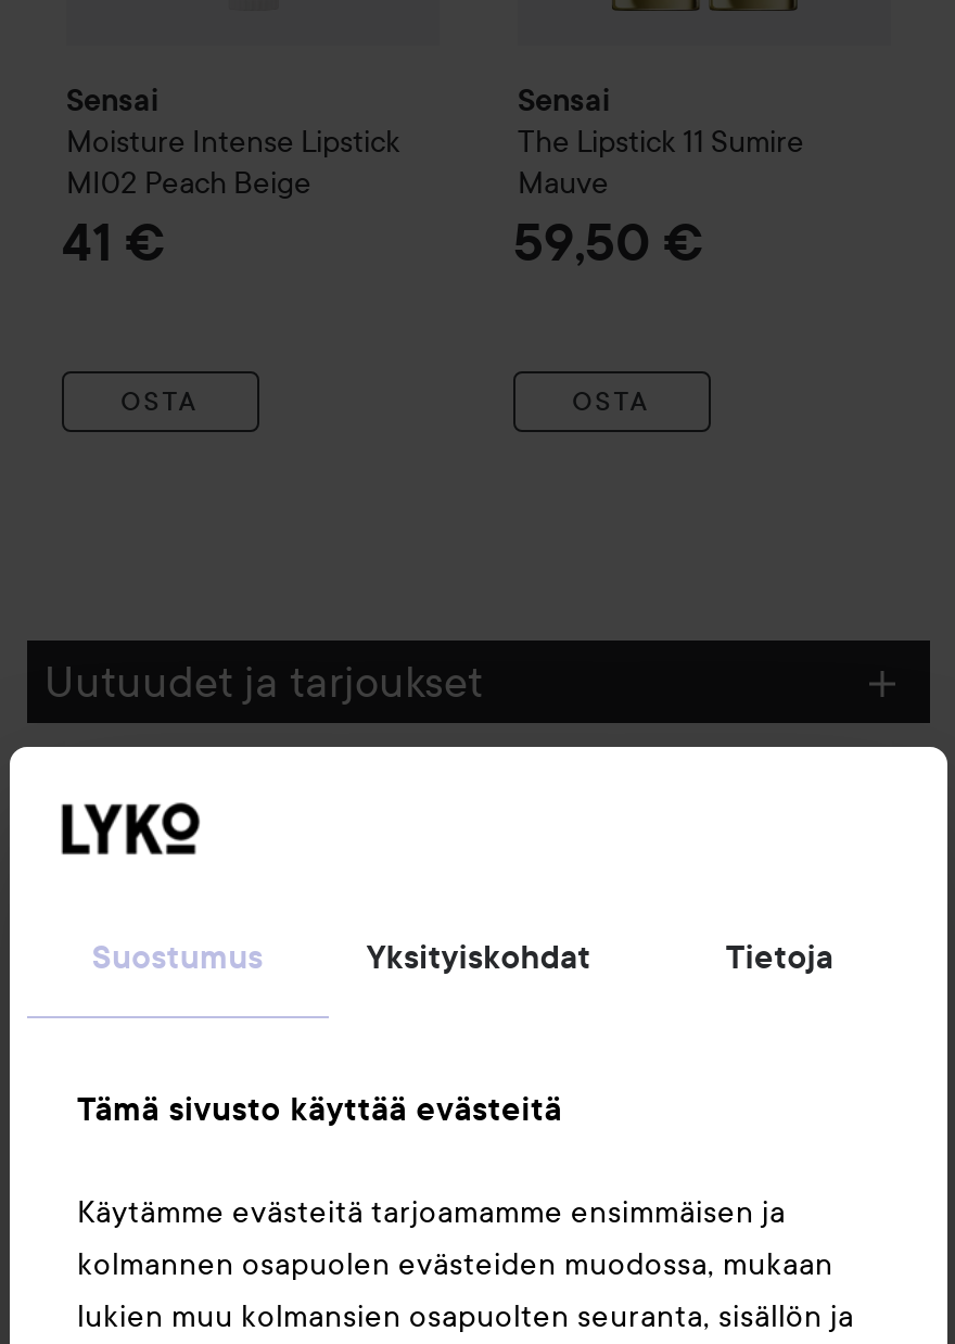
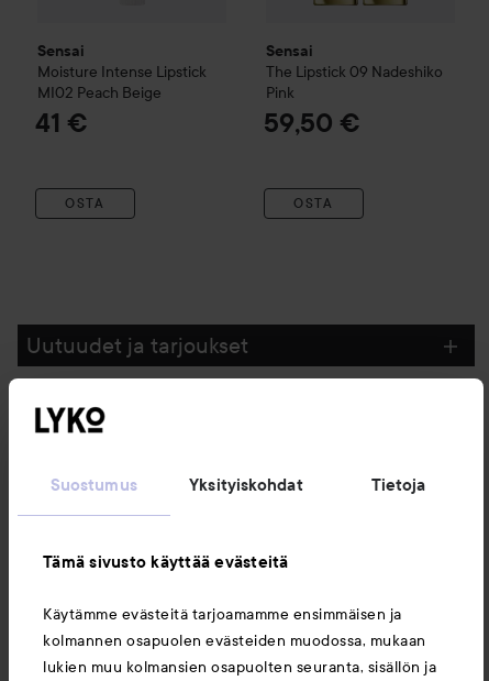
[518,122,804,202] The Lipstick 11 Sumire | Mauve -> [266,62,443,103] The Lipstick 09 Nadeshiko | Pink

